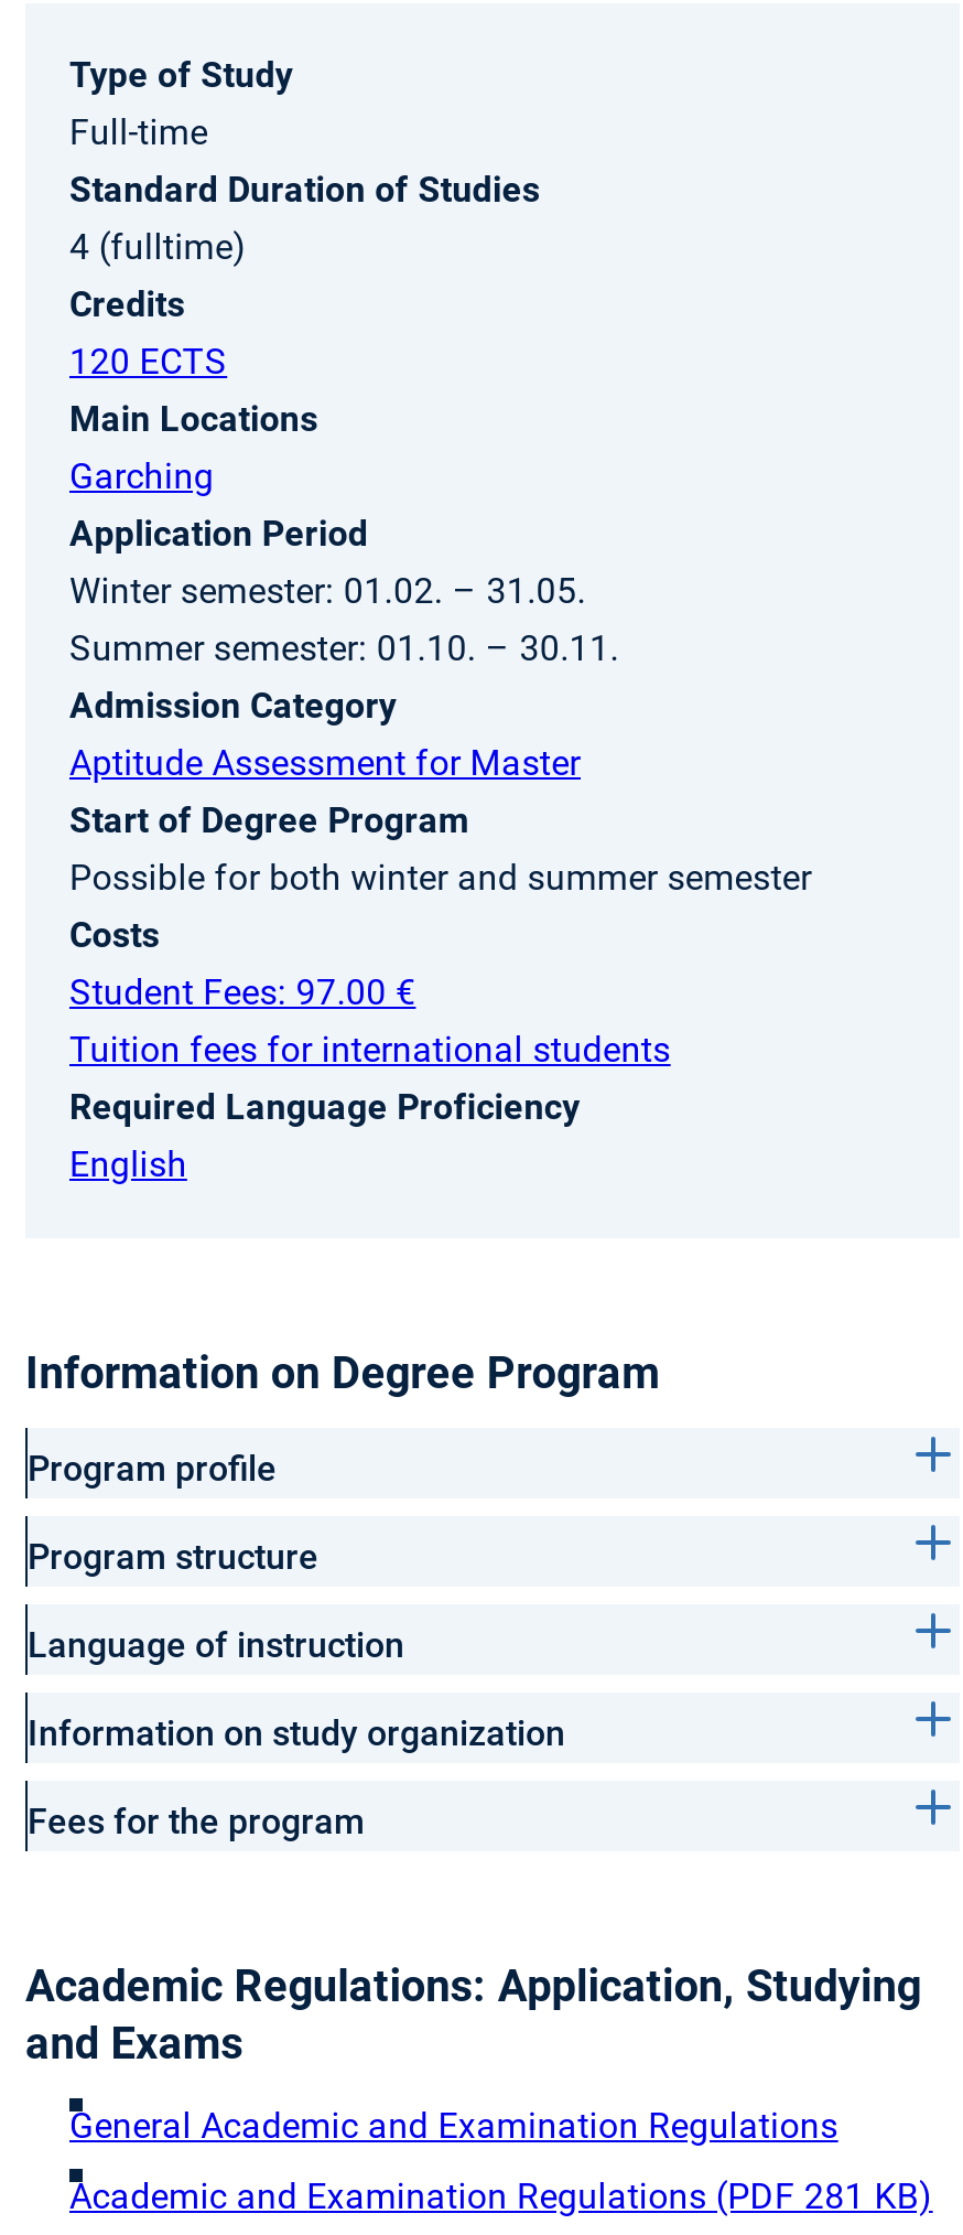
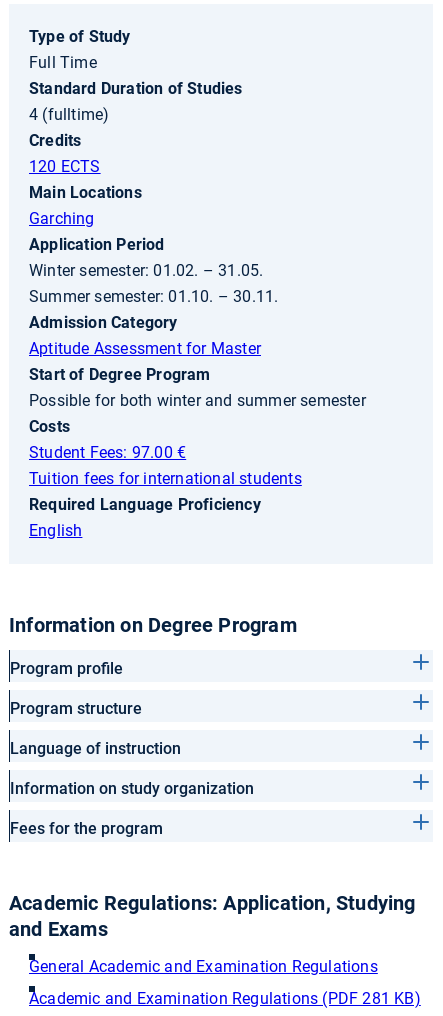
[69,111,208,153] Full-time -> [29,53,97,72] Full Time

